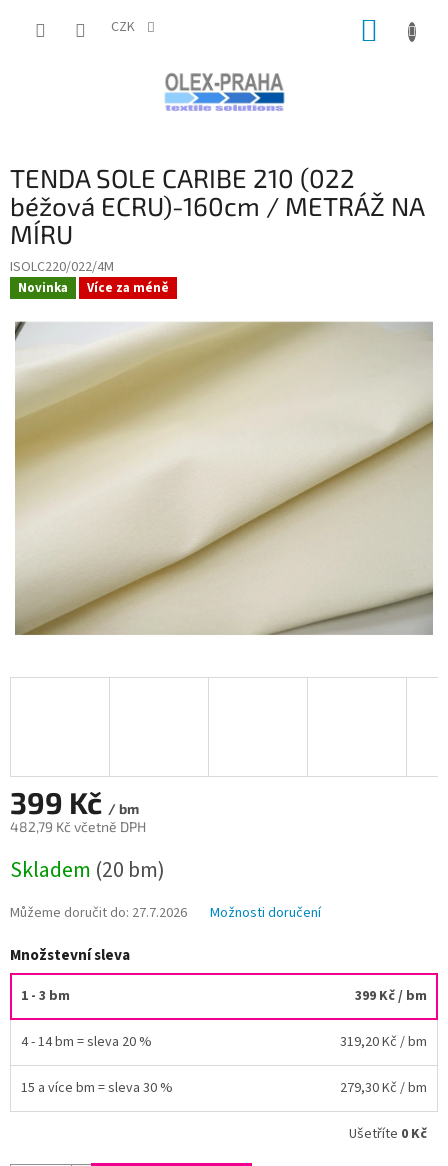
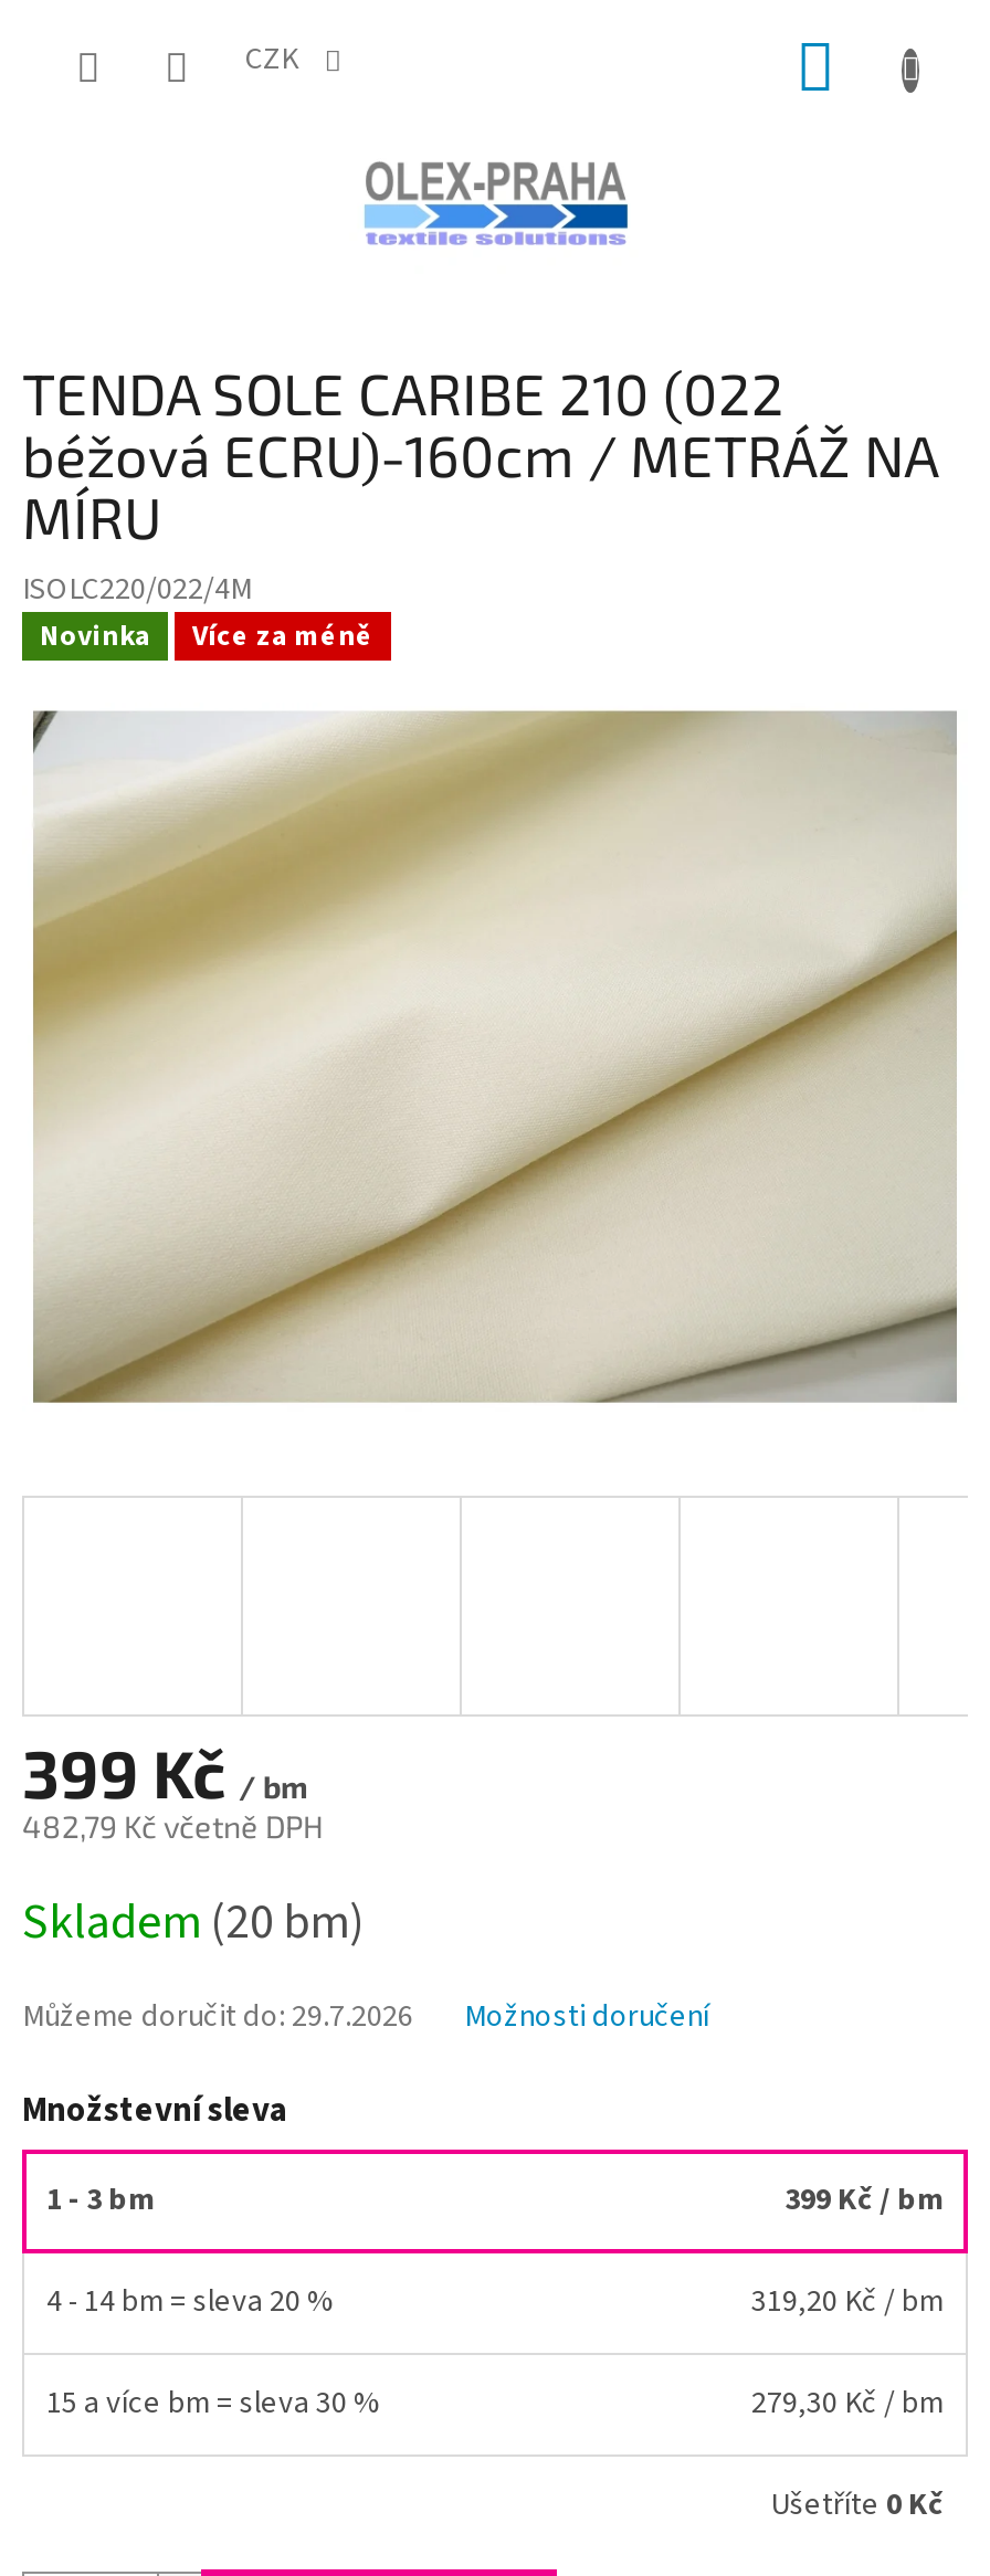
[10,903,187,923] Můžeme doručit do: 27.7.2026 -> [22,1996,413,2040] Můžeme doručit do: 29.7.2026

